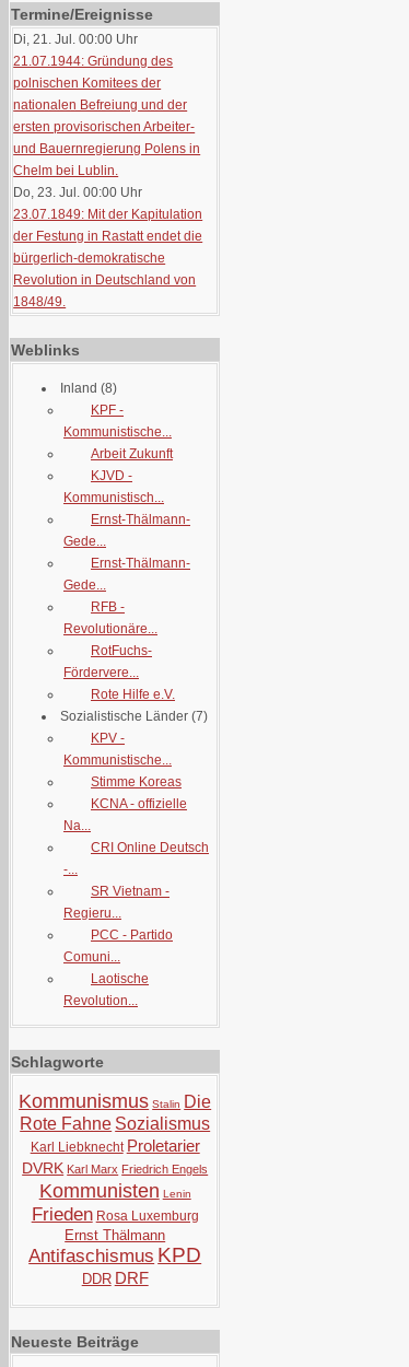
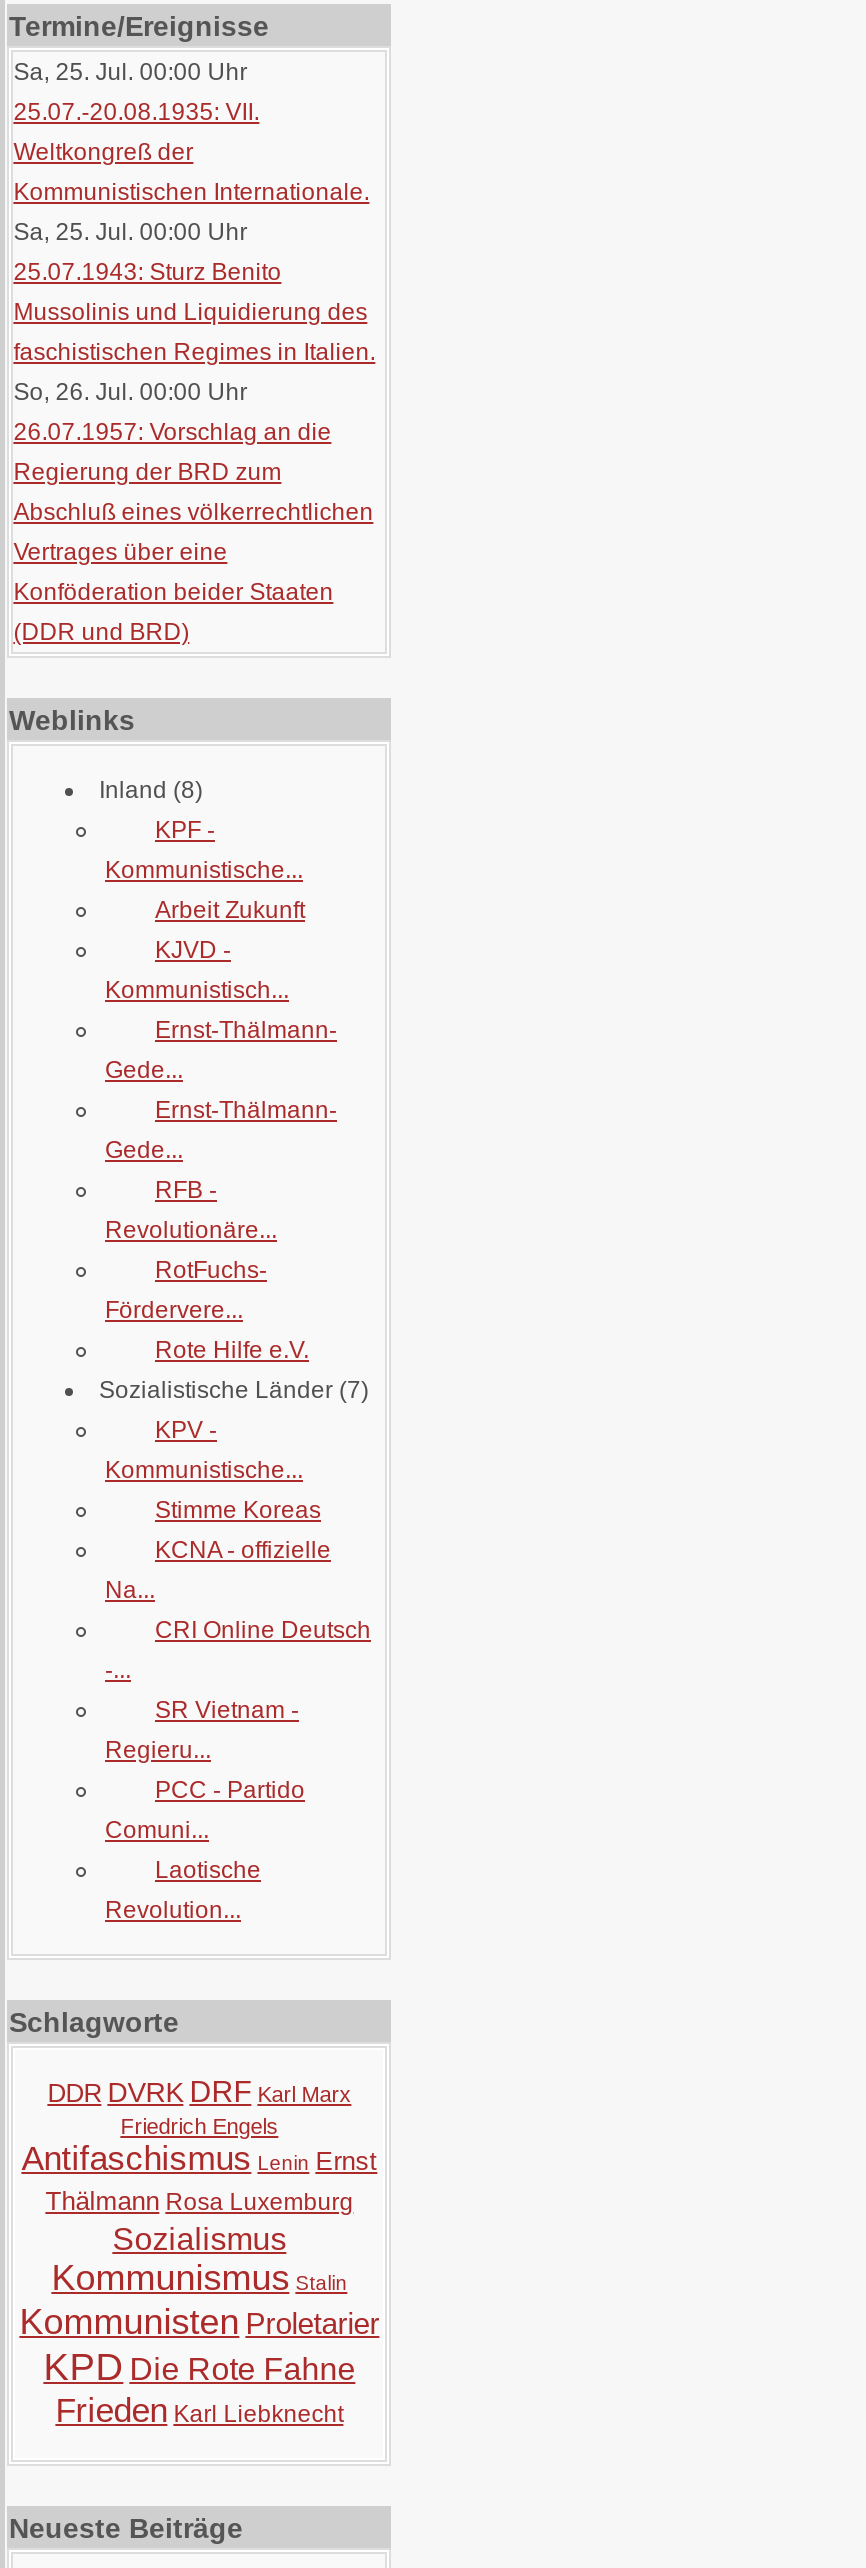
[13,32,203,309] Di, 21. Jul. 00:00 Uhr | 21.07.1944: Gründung des | polnischen Komitees der | nationalen Befreiung und der | ersten provisorischen Arbeiter- | und Bauernregierung Polens in | Chelm bei Lublin. | Do, 23. Jul. 00:00 Uhr | 23.07.1849: Mit der Kapitulation | der Festung in Rastatt endet die | bürgerlich-demokratische | Revolution in Deutschland von | 1848/49. -> [13,58,375,646] Sa, 25. Jul. 00:00 Uhr | 25.07.-20.08.1935: VII. | Weltkongreß der | Kommunistischen Internationale. | Sa, 25. Jul. 00:00 Uhr | 25.07.1943: Sturz Benito | Mussolinis und Liquidierung des | faschistischen Regimes in Italien. | So, 26. Jul. 00:00 Uhr | 26.07.1957: Vorschlag an die | Regierung der BRD zum | Abschluß eines völkerrechtlichen | Vertrages über eine | Konföderation beider Staaten | (DDR und BRD)
[19,1090,211,1287] Kommunismus Stalin Die | Rote Fahne Sozialismus | Karl Liebknecht Proletarier | DVRK Karl Marx Friedrich Engels | Kommunisten Lenin | Frieden Rosa Luxemburg | Ernst Thälmann | Antifaschismus KPD | DDR DRF -> [19,2074,379,2430] DDR DVRK DRF Karl Marx | Friedrich Engels | Antifaschismus Lenin Ernst | Thälmann Rosa Luxemburg | Sozialismus | Kommunismus Stalin | Kommunisten Proletarier | KPD Die Rote Fahne | Frieden Karl Liebknecht

